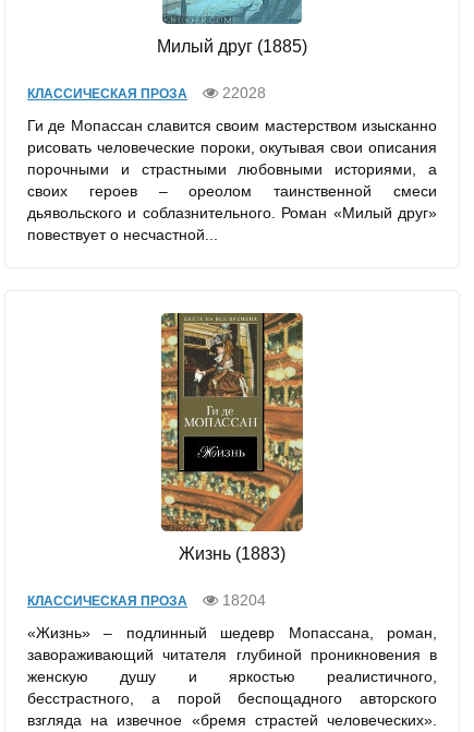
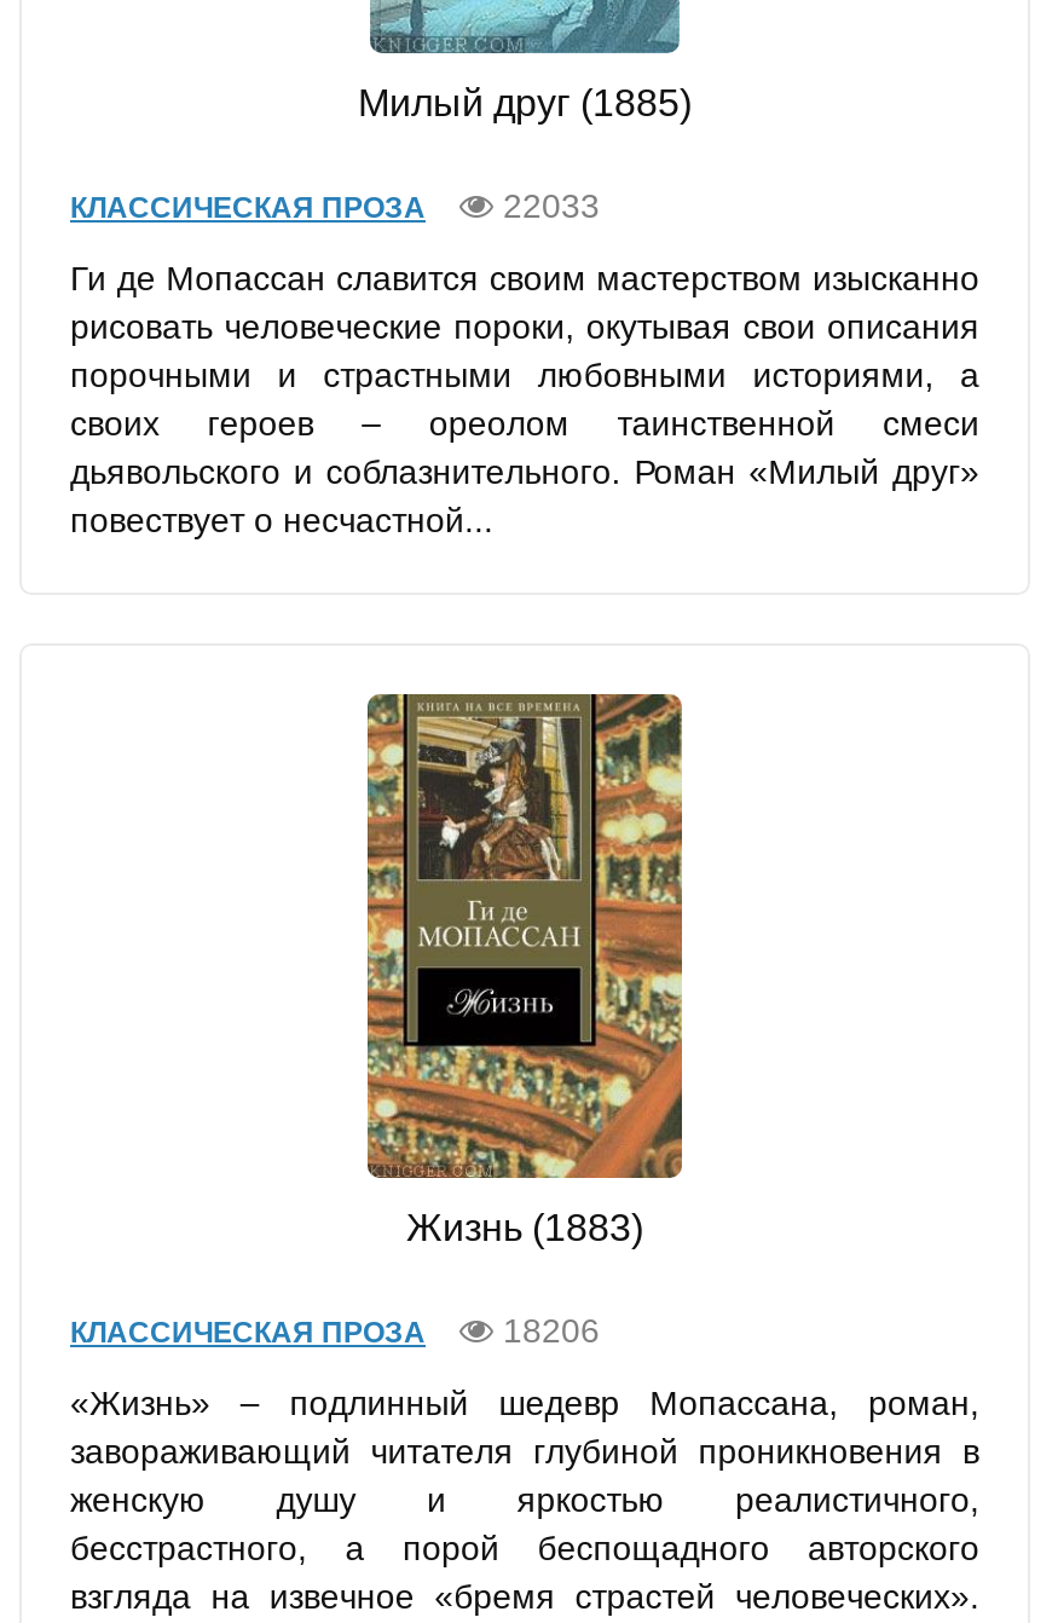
[27,84,266,102] КЛАССИЧЕСКАЯ ПРОЗА 22028 -> [70,187,600,225] КЛАССИЧЕСКАЯ ПРОЗА 22033
[27,591,266,609] КЛАССИЧЕСКАЯ ПРОЗА 18204 -> [70,1311,600,1350] КЛАССИЧЕСКАЯ ПРОЗА 18206

